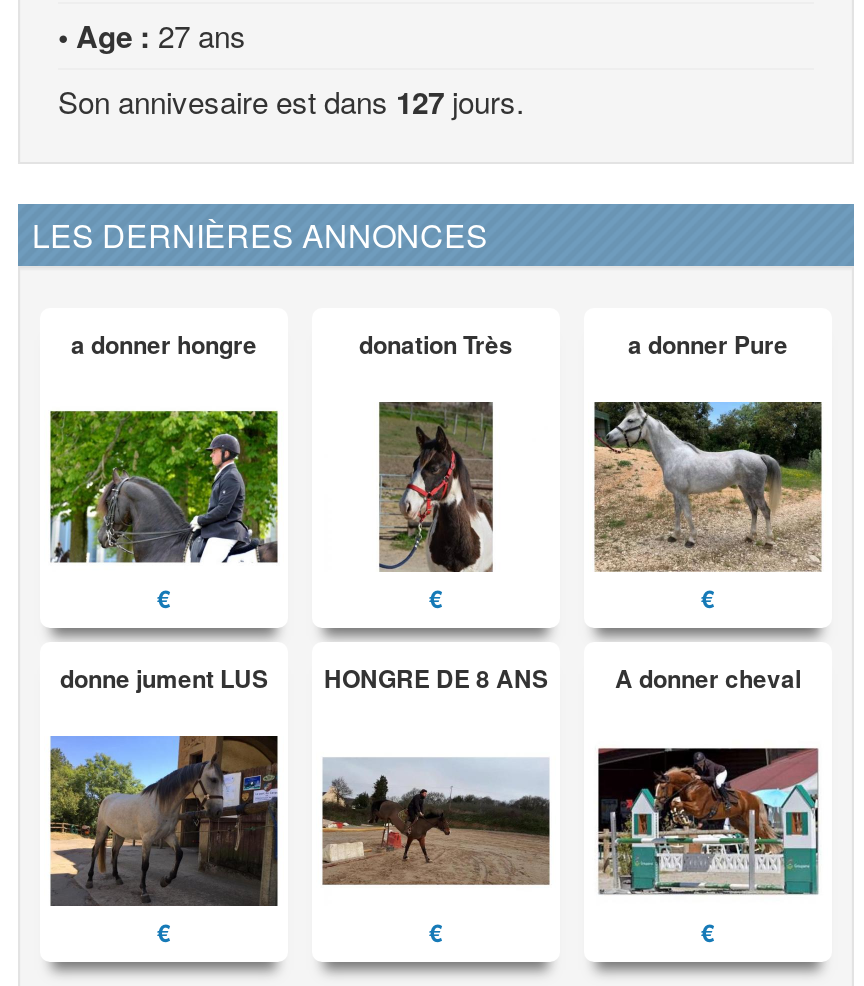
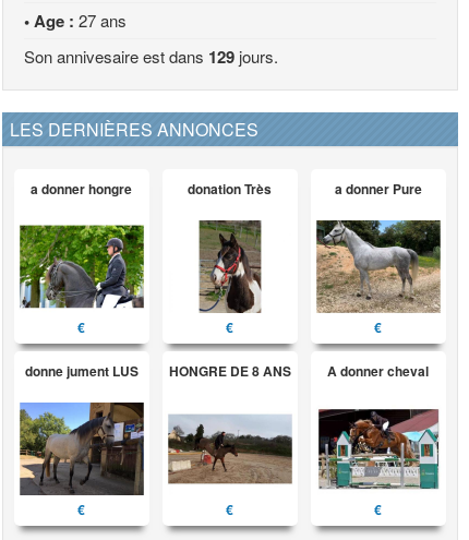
[58,80,524,124] Son annivesaire est dans 127 jours. -> [24,45,278,69] Son annivesaire est dans 129 jours.

